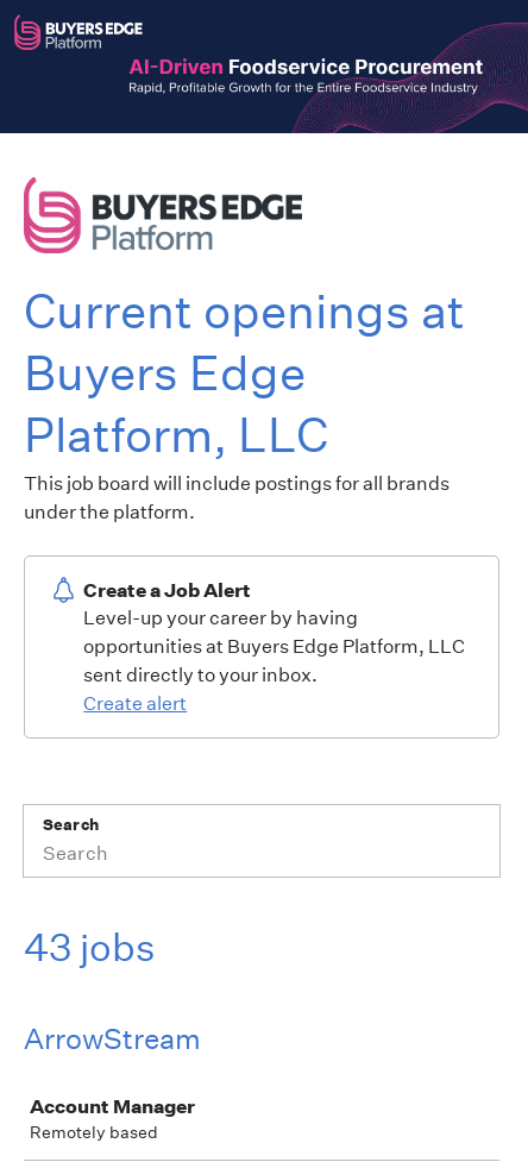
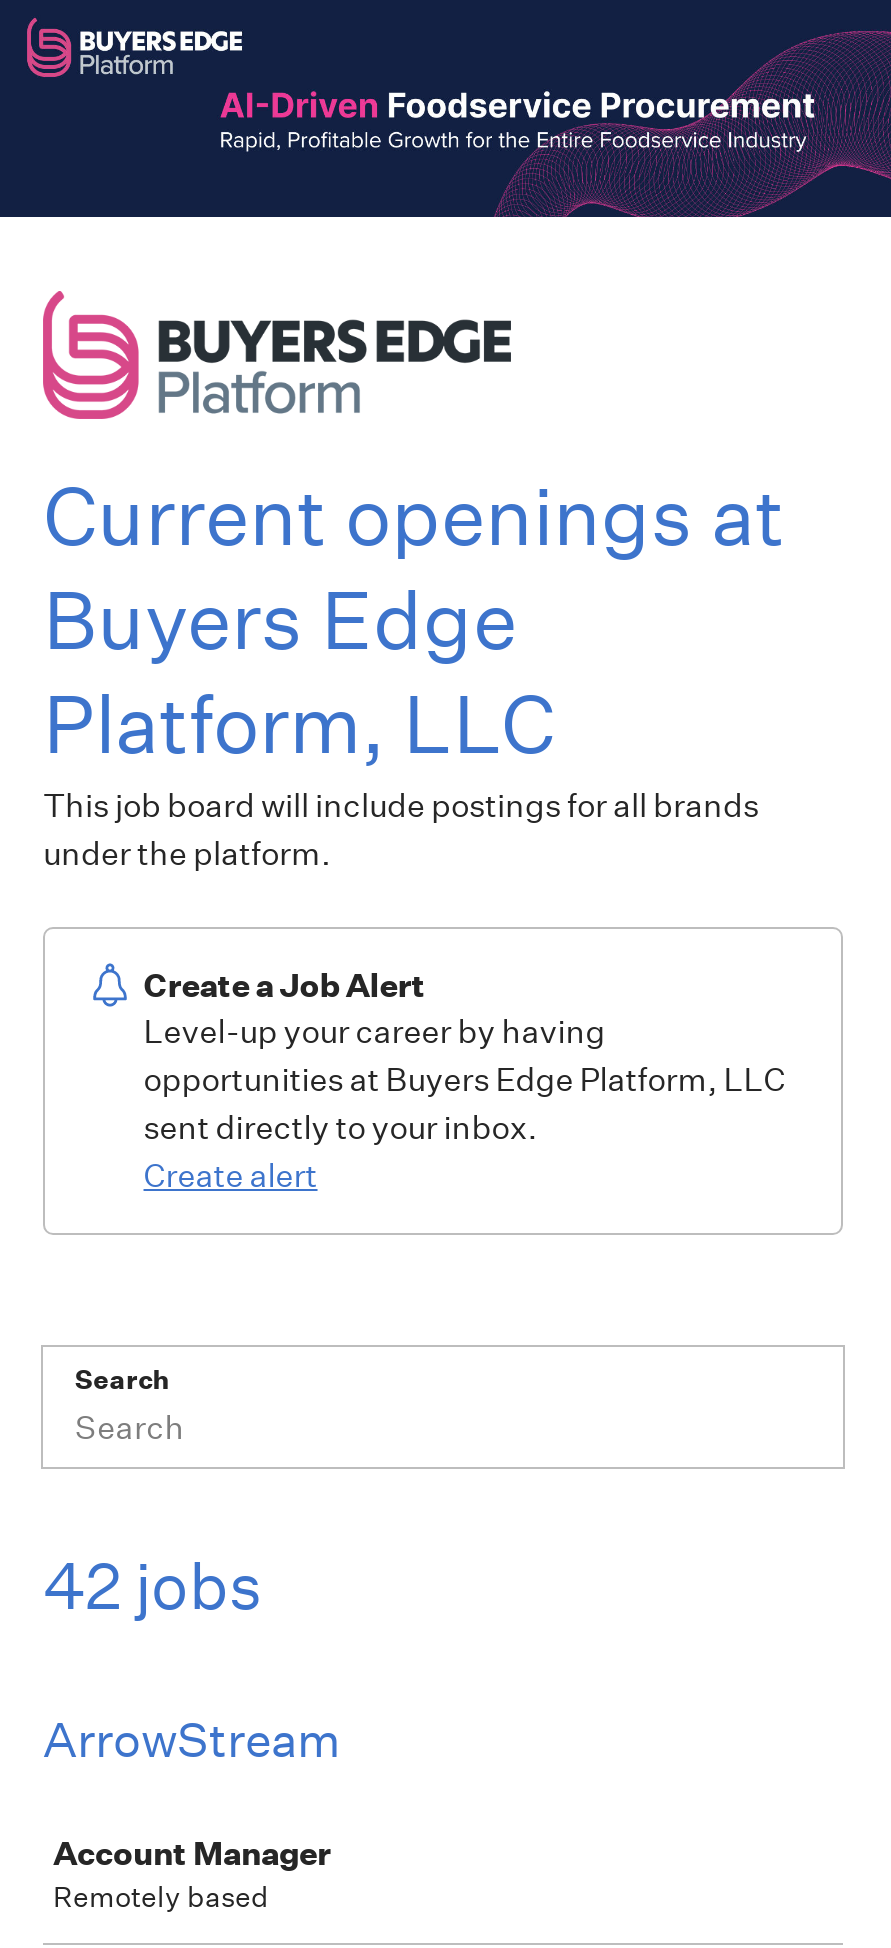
[24,924,156,971] 43 jobs -> [43,1547,263,1625] 42 jobs

